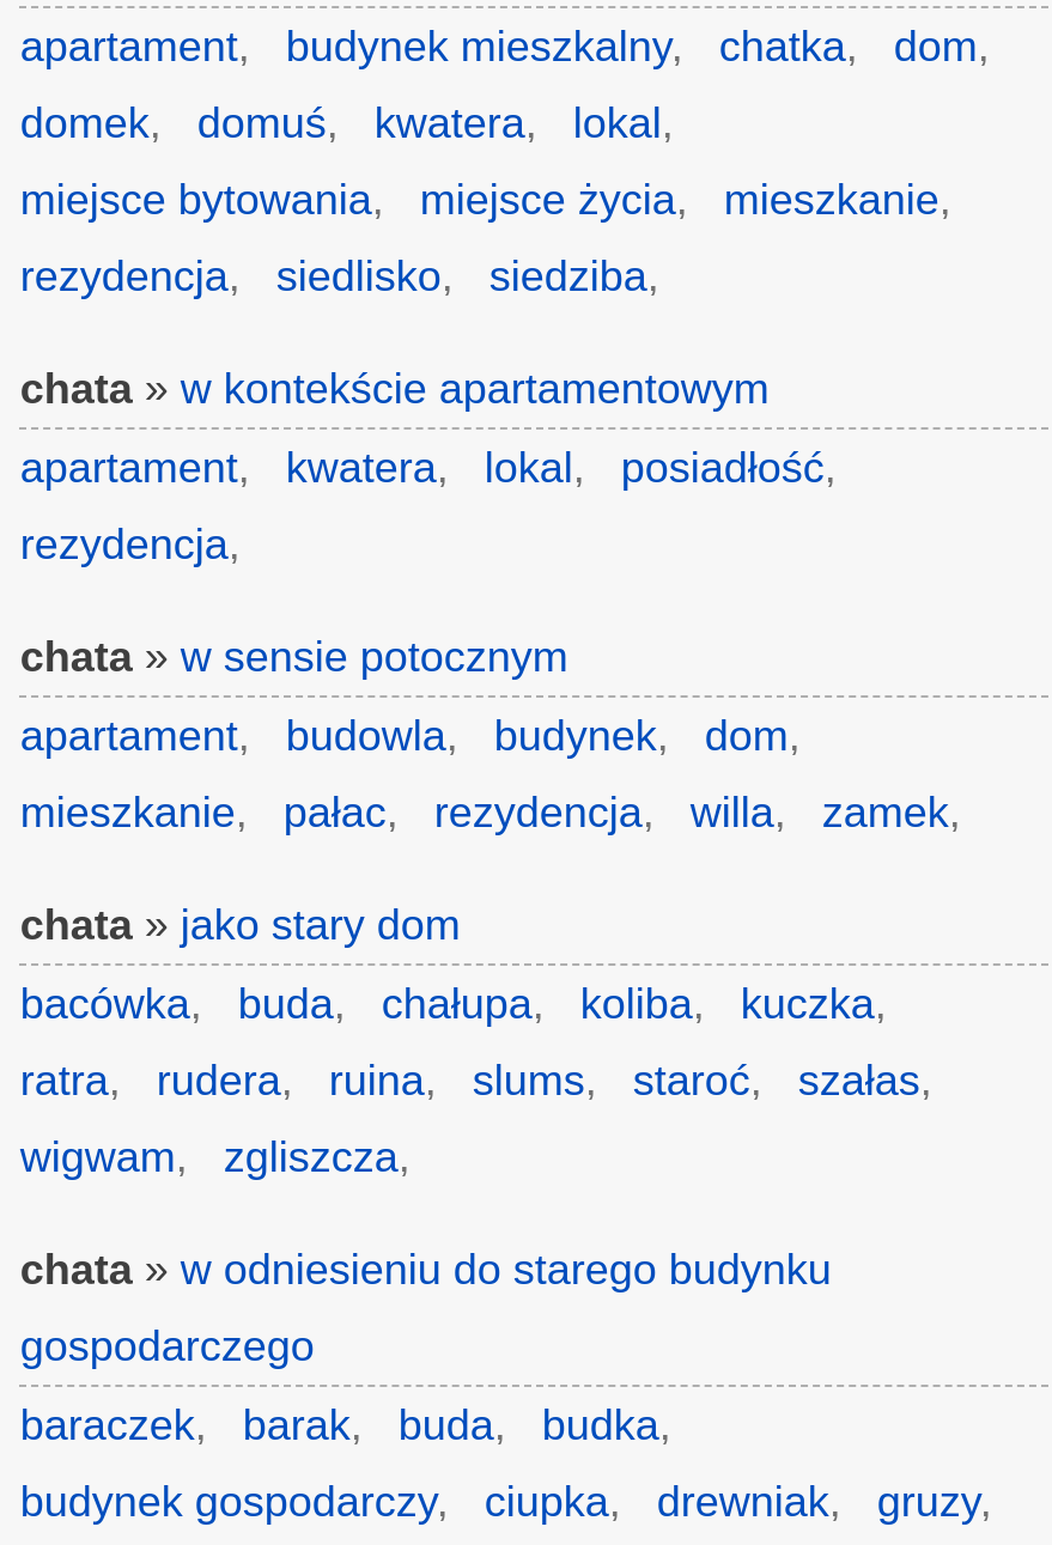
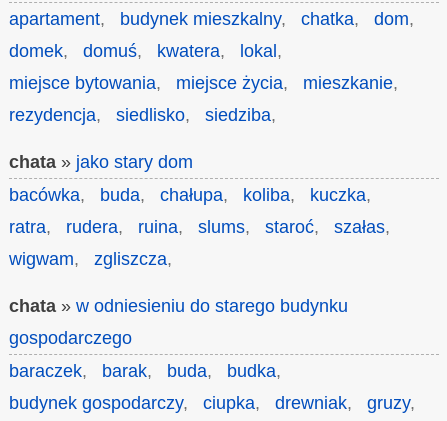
[20,364,961,836] chata» w kontekście apartamentowym | apartament, | kwatera, | lokal, | posiadłość, | rezydencja, | chata» w sensie potocznym | apartament, | budowla, | budynek, | dom, | mieszkanie, | pałac, | rezydencja, | willa, | zamek, -> none

